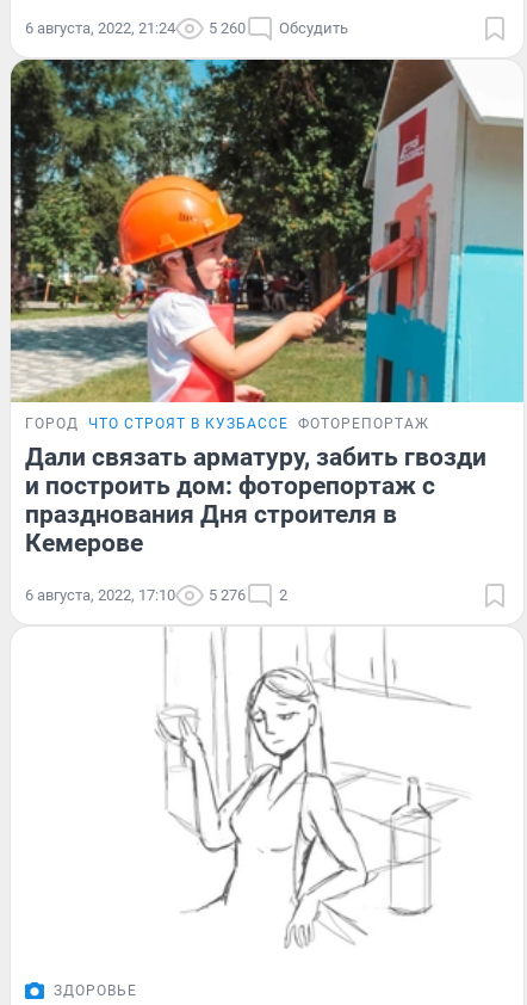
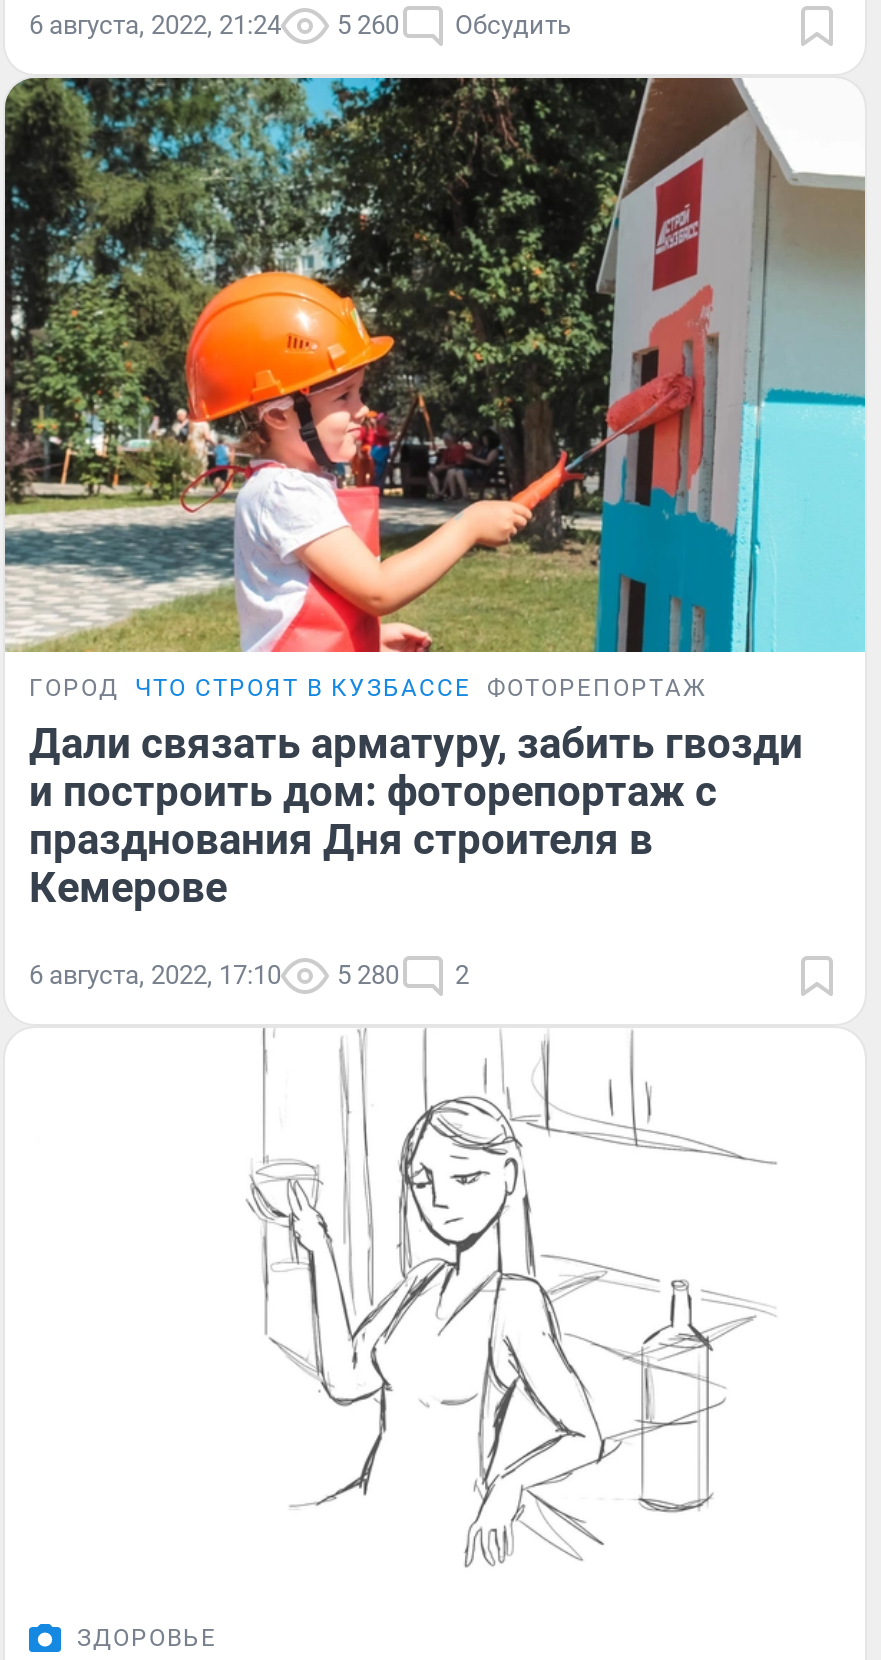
[209,586,246,604] 5 276 -> [337,960,399,990] 5 280

